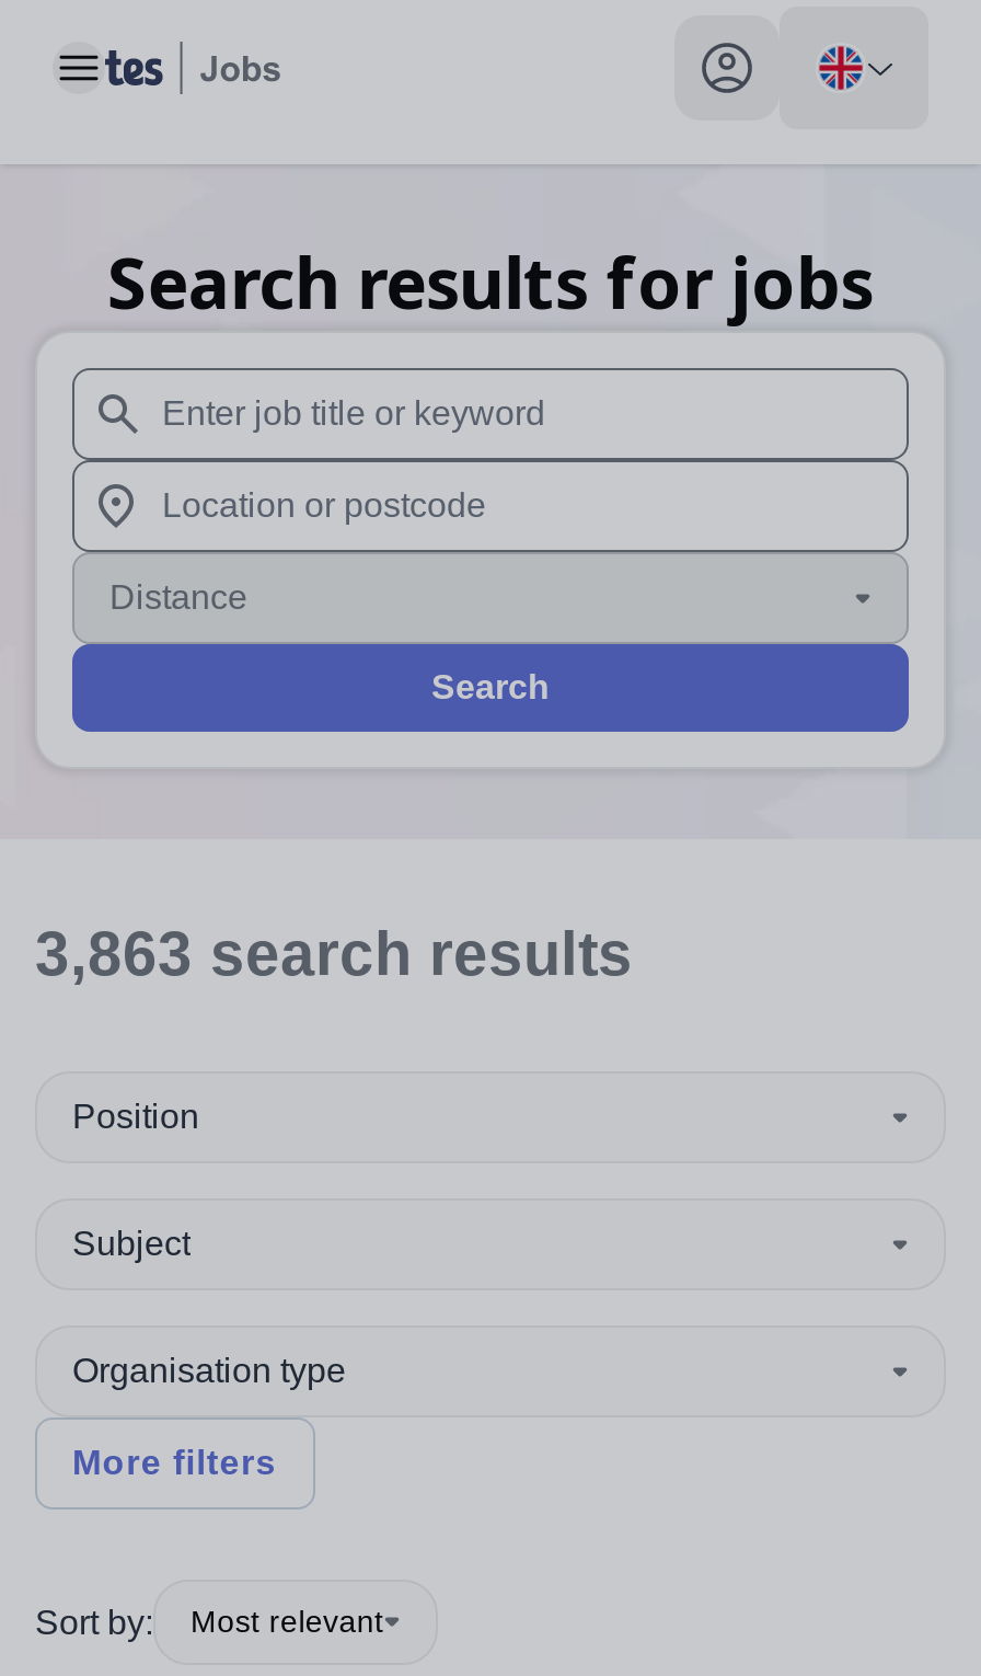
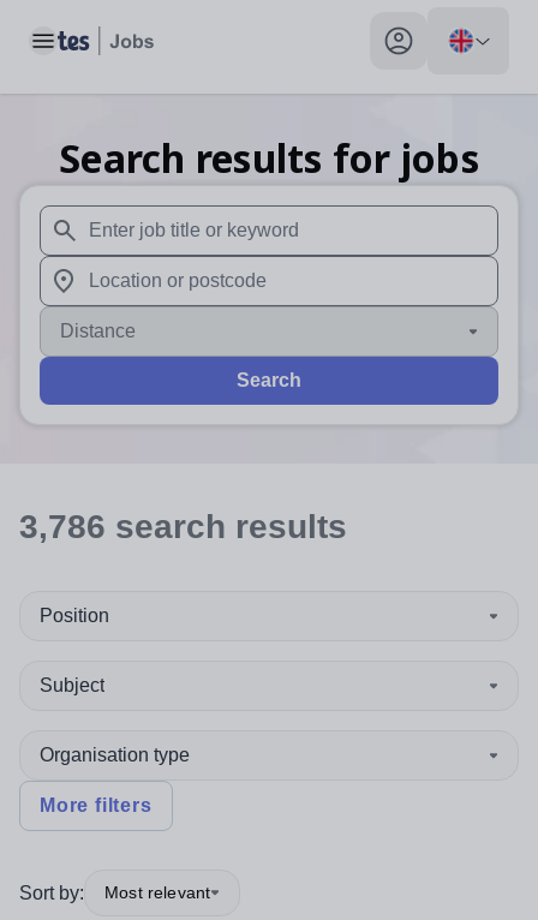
[35,920,633,988] 3,863 search results -> [19,508,347,545] 3,786 search results

